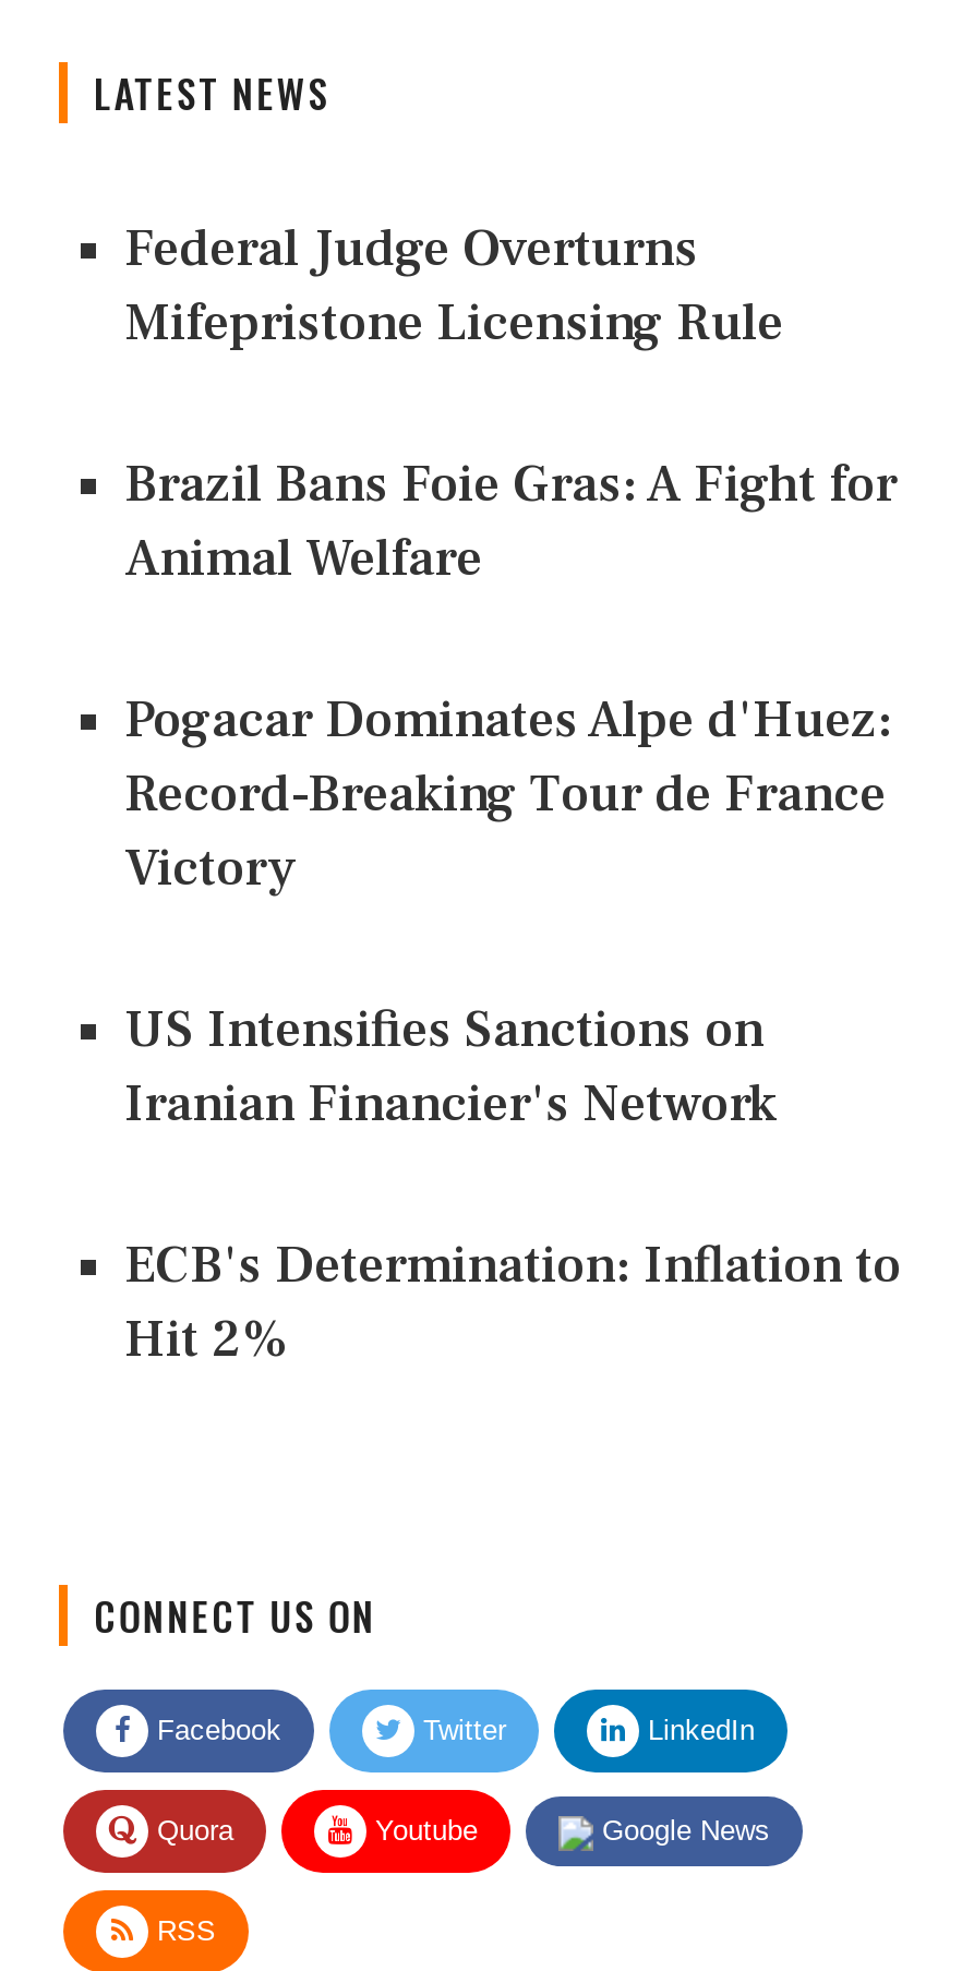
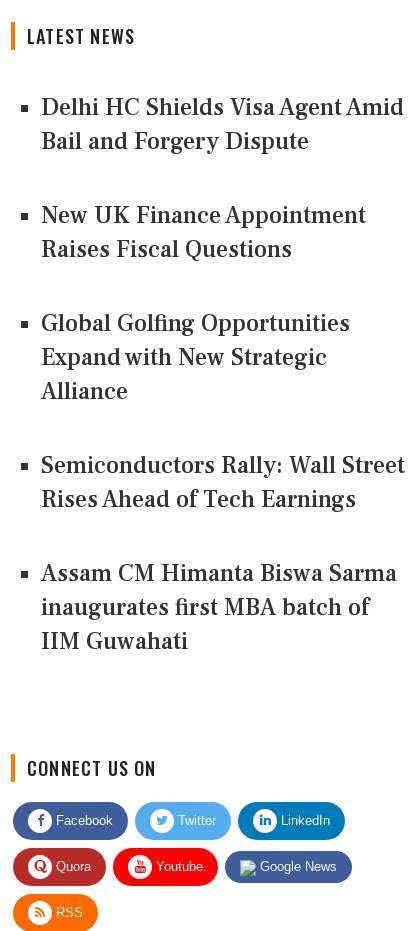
[124,215,783,357] Federal Judge Overturns | Mifepristone Licensing Rule -> [41,92,404,157] Delhi HC Shields Visa Agent Amid | Bail and Forgery Dispute
[124,450,897,592] Brazil Bans Foie Gras: A Fight for | Animal Welfare -> [41,200,366,265] New UK Finance Appointment | Raises Fiscal Questions
[124,686,892,902] Pogacar Dominates Alpe d'Huez: | Record-Breaking Tour de France | Victory -> [41,308,350,407] Global Golfing Opportunities | Expand with New Strategic | Alliance
[124,996,777,1138] US Intensifies Sanctions on | Iranian Financier's Network -> [41,450,405,515] Semiconductors Rally: Wall Street | Rises Ahead of Tech Earnings
[124,1231,901,1373] ECB's Determination: Inflation to | Hit 2% -> [41,558,397,657] Assam CM Himanta Biswa Sarma | inaugurates first MBA batch of | IIM Guwahati

